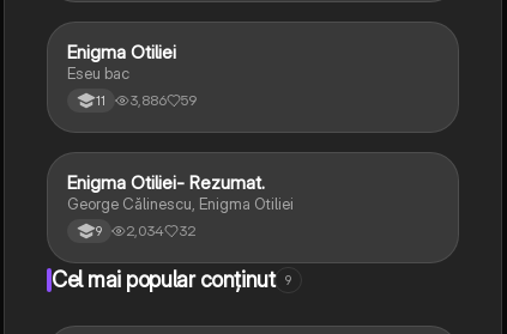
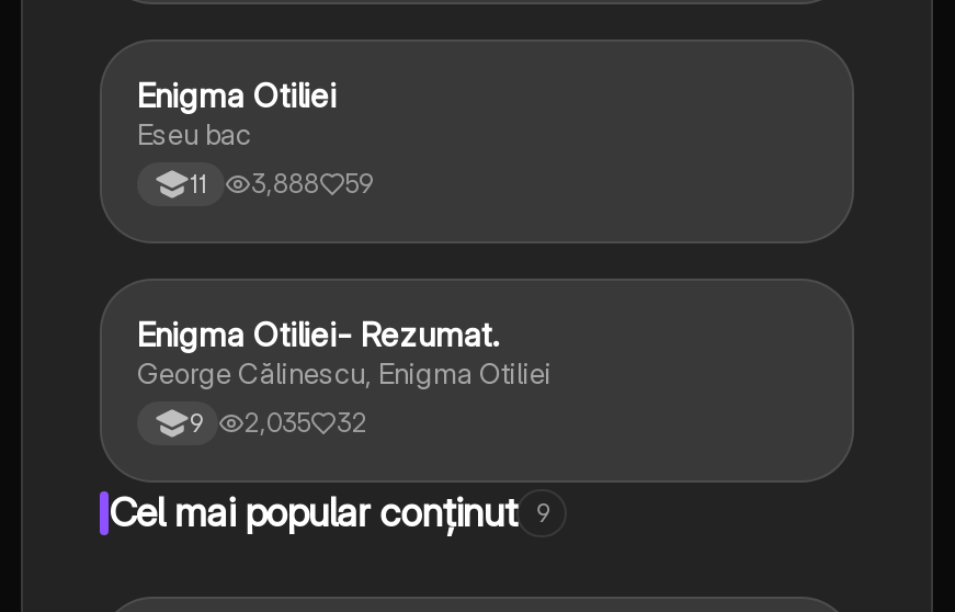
[96,91,197,109] 11 3,886 59 -> [190,168,374,200] 11 3,888 59
[96,222,195,240] 9 2,034 32 -> [190,407,367,440] 9 2,035 32

